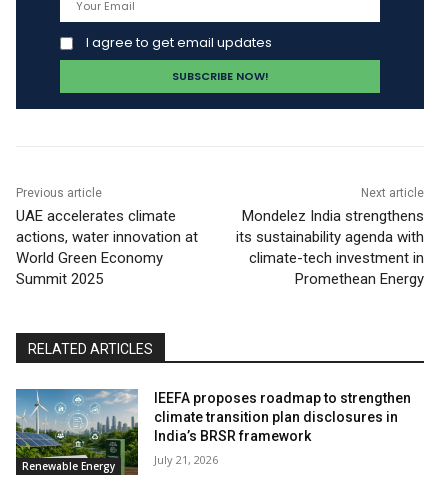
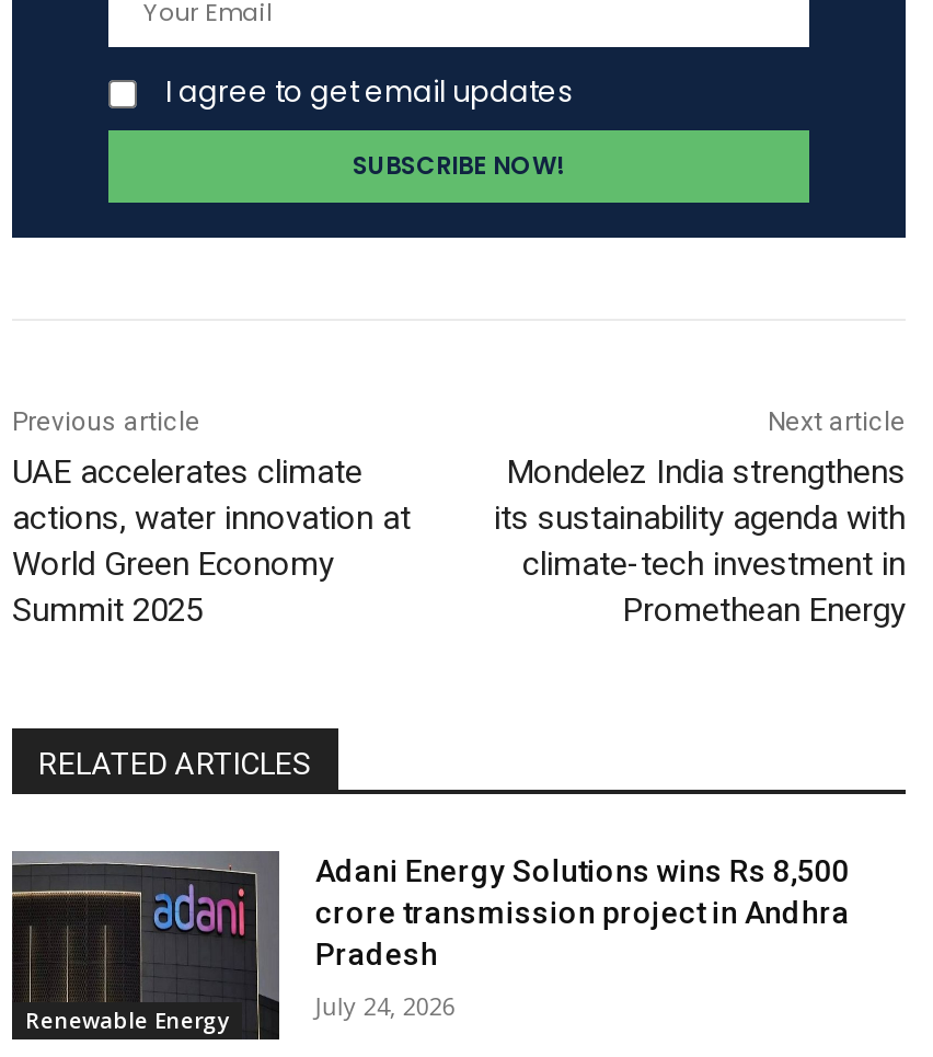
[15,389,411,475] [image] | IEEFA proposes roadmap to strengthen | climate transition plan disclosures in | India’s BRSR framework -> [10,851,850,1039] [image] | Adani Energy Solutions wins Rs 8,500 | crore transmission project in Andhra | Pradesh
[154,452,218,467] July 21, 2026 -> [315,989,455,1022] July 24, 2026

